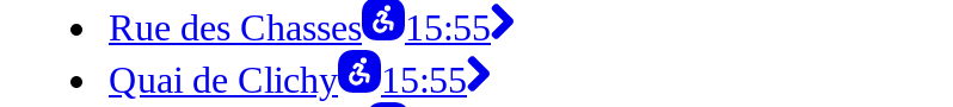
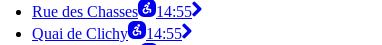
[109,8,491,48] Rue des Chasses 15:55 -> [32,3,192,20] Rue des Chasses 14:55
[109,60,467,100] Quai de Clichy 15:55 -> [32,25,182,42] Quai de Clichy 14:55

